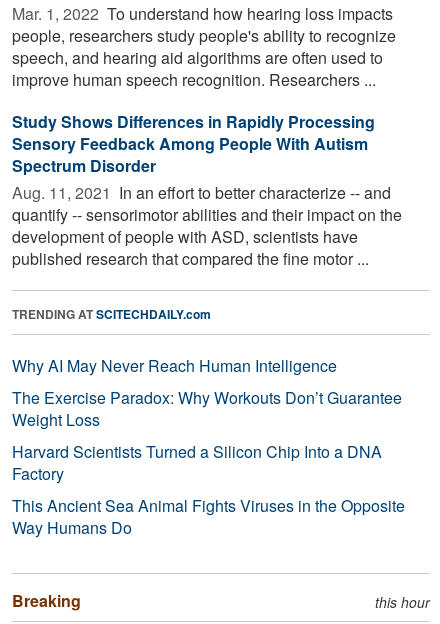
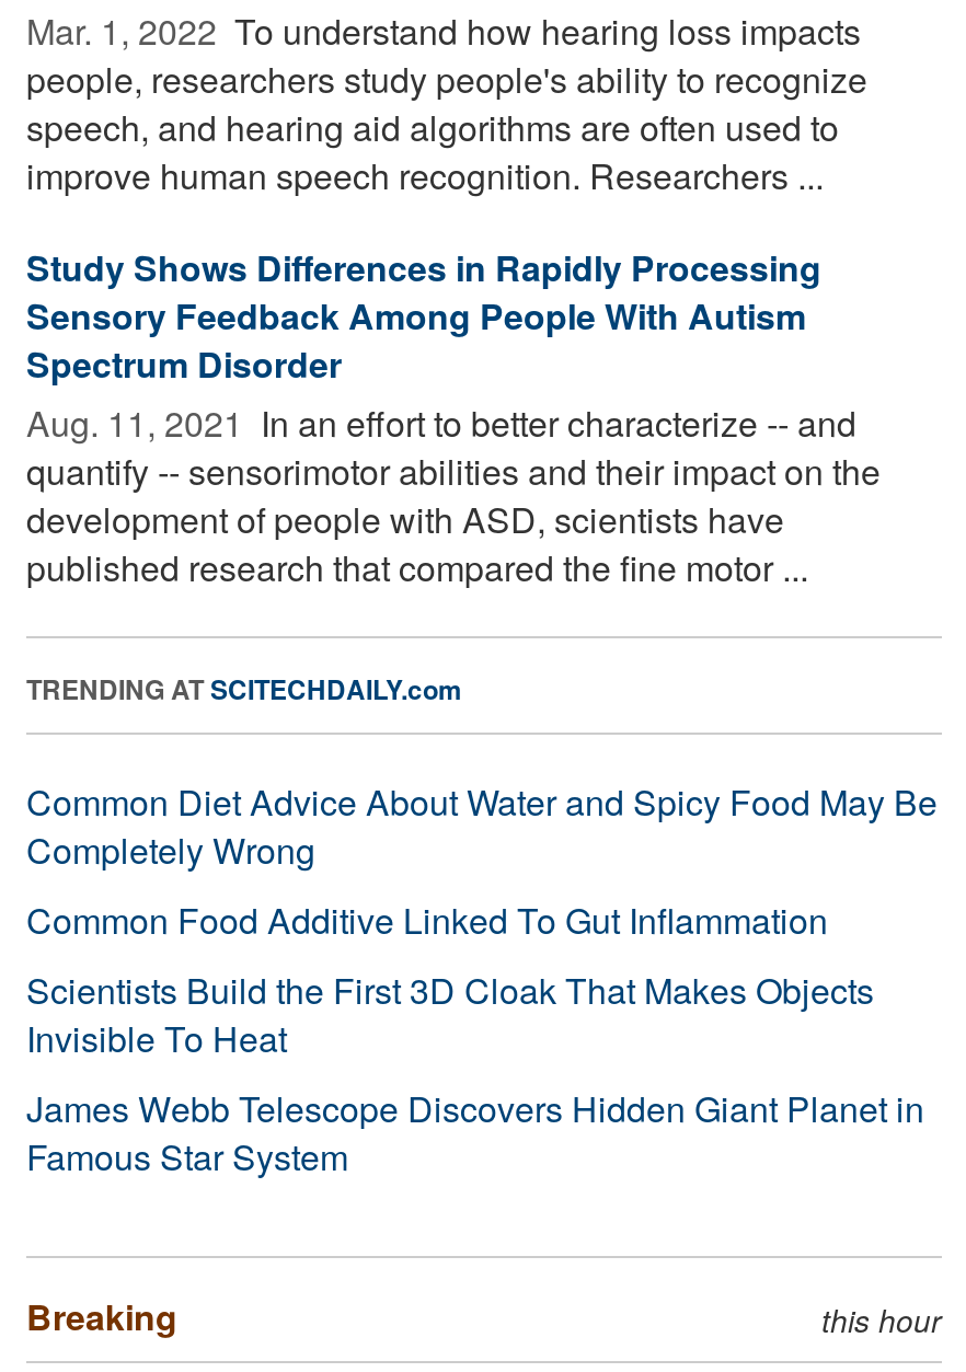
[12,354,405,539] Why AI May Never Reach Human Intelligence | The Exercise Paradox: Why Workouts Don’t Guarantee | Weight Loss | Harvard Scientists Turned a Silicon Chip Into a DNA | Factory | This Ancient Sea Animal Fights Viruses in the Opposite | Way Humans Do -> [26,776,938,1181] Common Diet Advice About Water and Spicy Food May Be | Completely Wrong | Common Food Additive Linked To Gut Inflammation | Scientists Build the First 3D Cloak That Makes Objects | Invisible To Heat | James Webb Telescope Discovers Hidden Giant Planet in | Famous Star System

